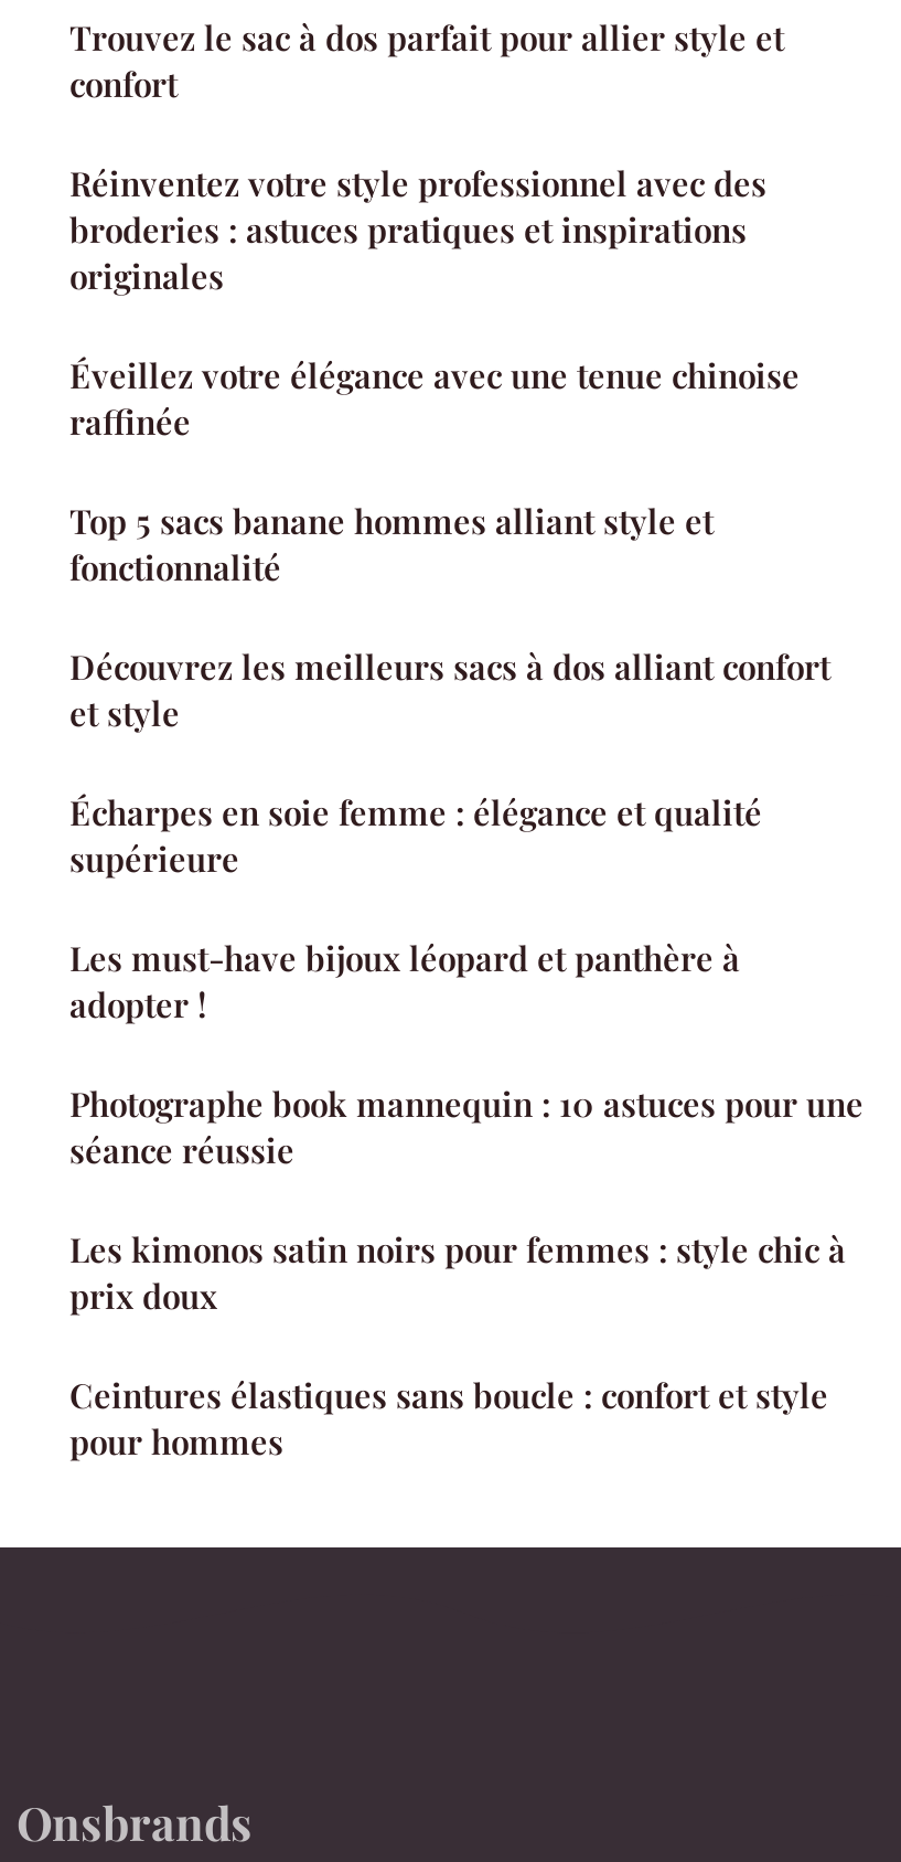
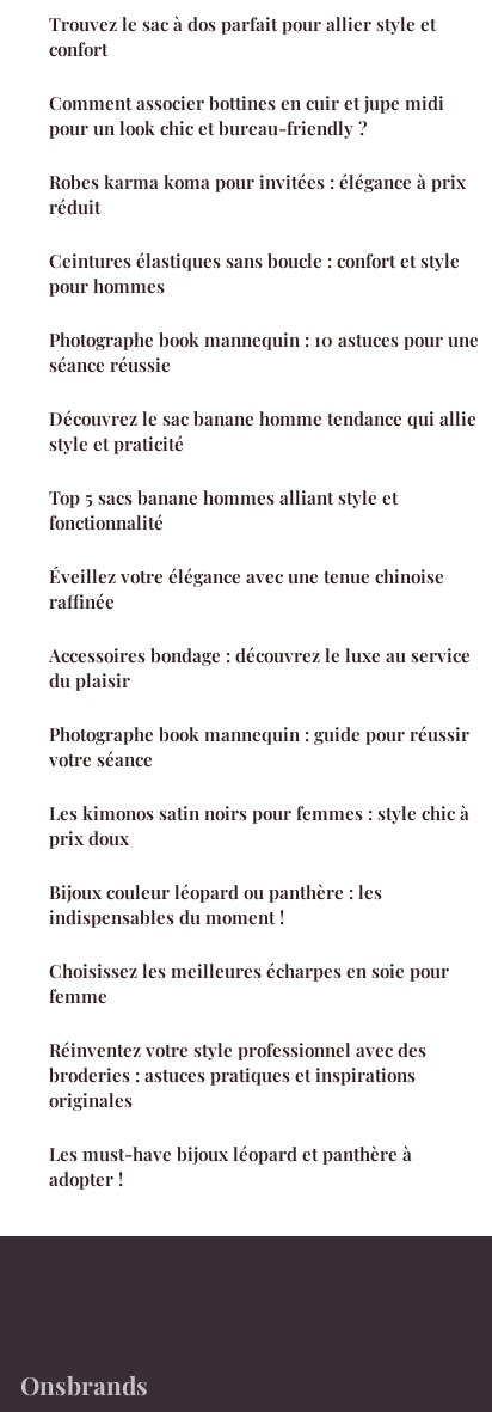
none -> [49,91,476,1008] Comment associer bottines en cuir et jupe midi | pour un look chic et bureau-friendly ? | Robes karma koma pour invitées : élégance à prix | réduit | Découvrez le sac banane homme tendance qui allie | style et praticité | Accessoires bondage : découvrez le luxe au service | du plaisir | Photographe book mannequin : guide pour réussir | votre séance | Bijoux couleur léopard ou panthère : les | indispensables du moment ! | Choisissez les meilleures écharpes en soie pour | femme
moved [69,161,766,298] -> [49,1038,426,1112]: Réinventez votre style professionnel avec des | broderies : astuces pratiques et inspirations | originales
moved [69,353,800,590] -> [49,486,444,613]: Top 5 sacs banane hommes alliant style et | fonctionnalité | Éveillez votre élégance avec une tenue chinoise | raffinée
[69,645,830,881] Découvrez les meilleurs sacs à dos alliant confort | et style | Écharpes en soie femme : élégance et qualité | supérieure -> none
moved [69,936,740,1027] -> [49,1142,412,1191]: Les must-have bijoux léopard et panthère à | adopter !
moved [69,1082,864,1464] -> [49,249,479,377]: Ceintures élastiques sans boucle : confort et style | pour hommes | Photographe book mannequin : 10 astuces pour une | séance réussie
moved [69,1228,846,1318] -> [49,801,469,850]: Les kimonos satin noirs pour femmes : style chic à | prix doux

